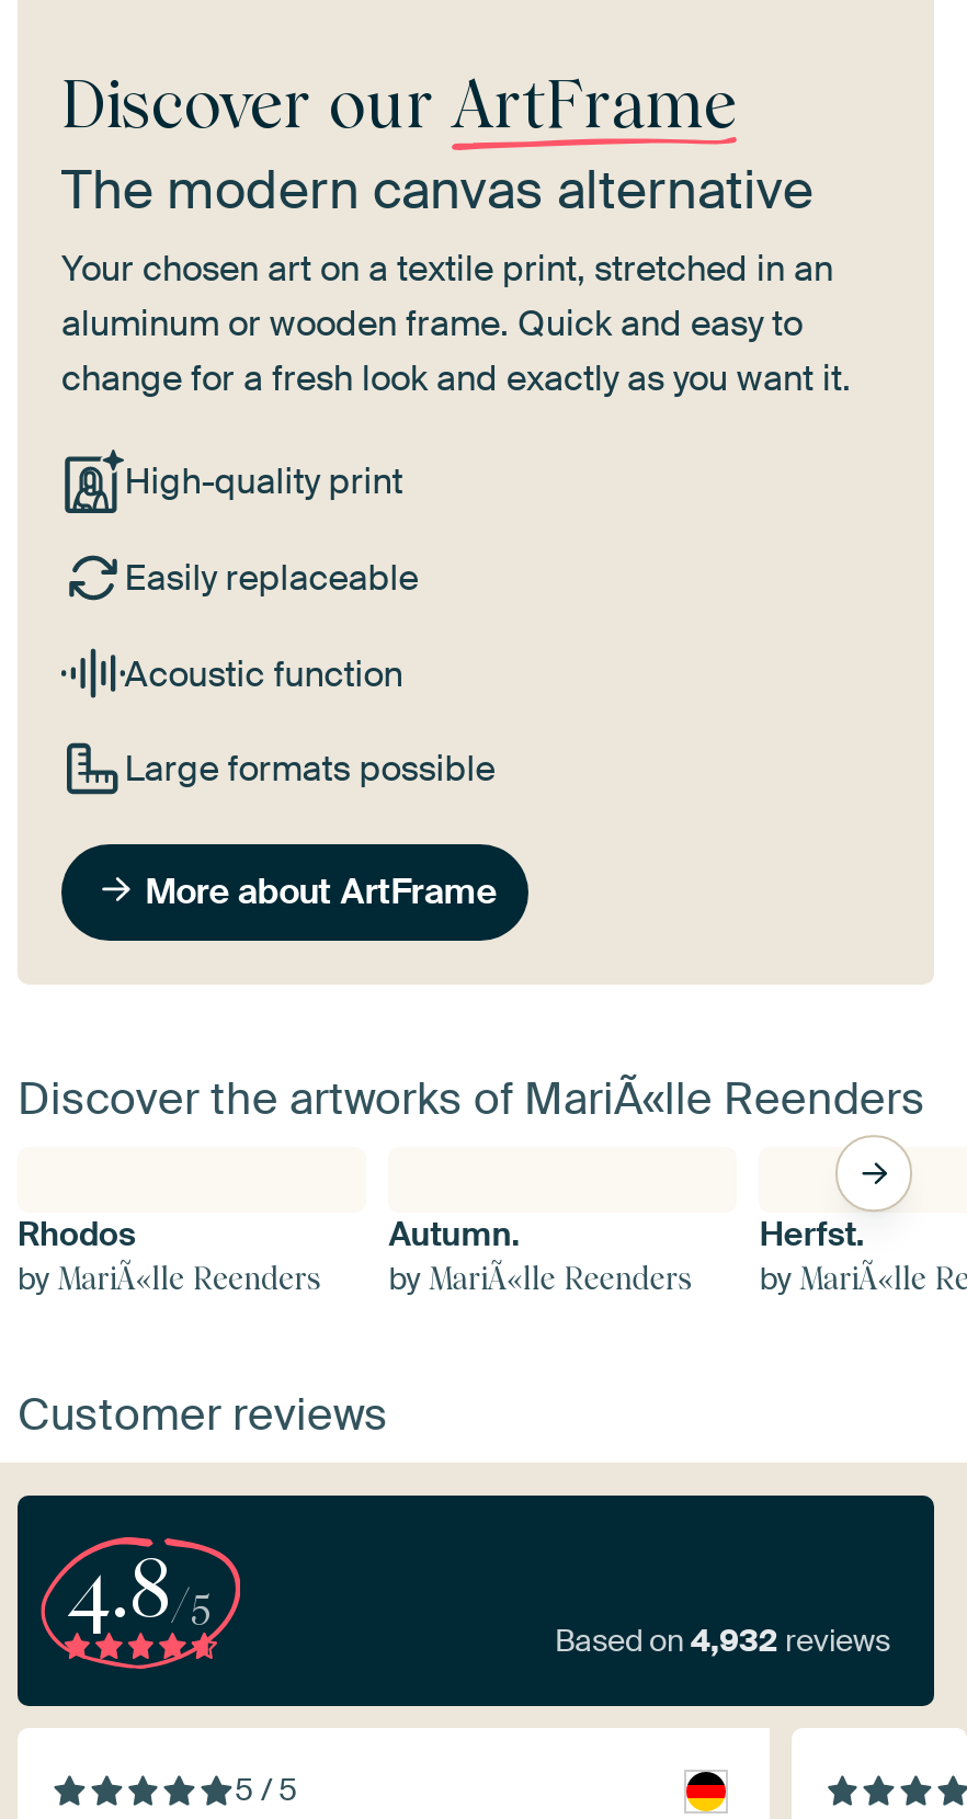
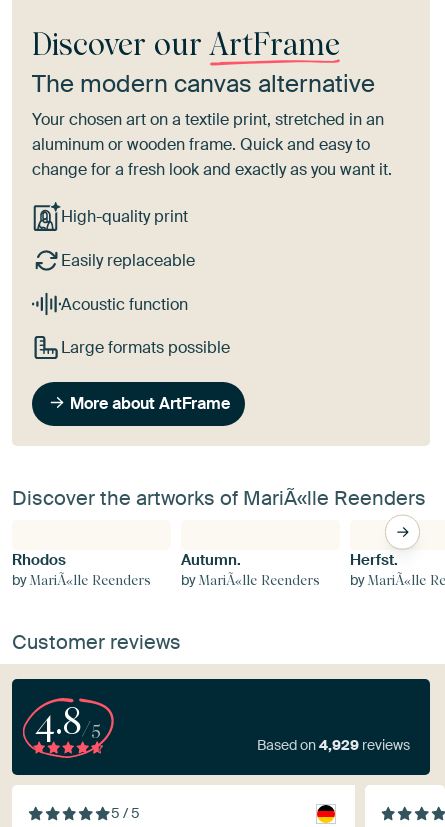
[555,1620,890,1659] Based on 4,932 reviews -> [257,736,410,754] Based on 4,929 reviews

